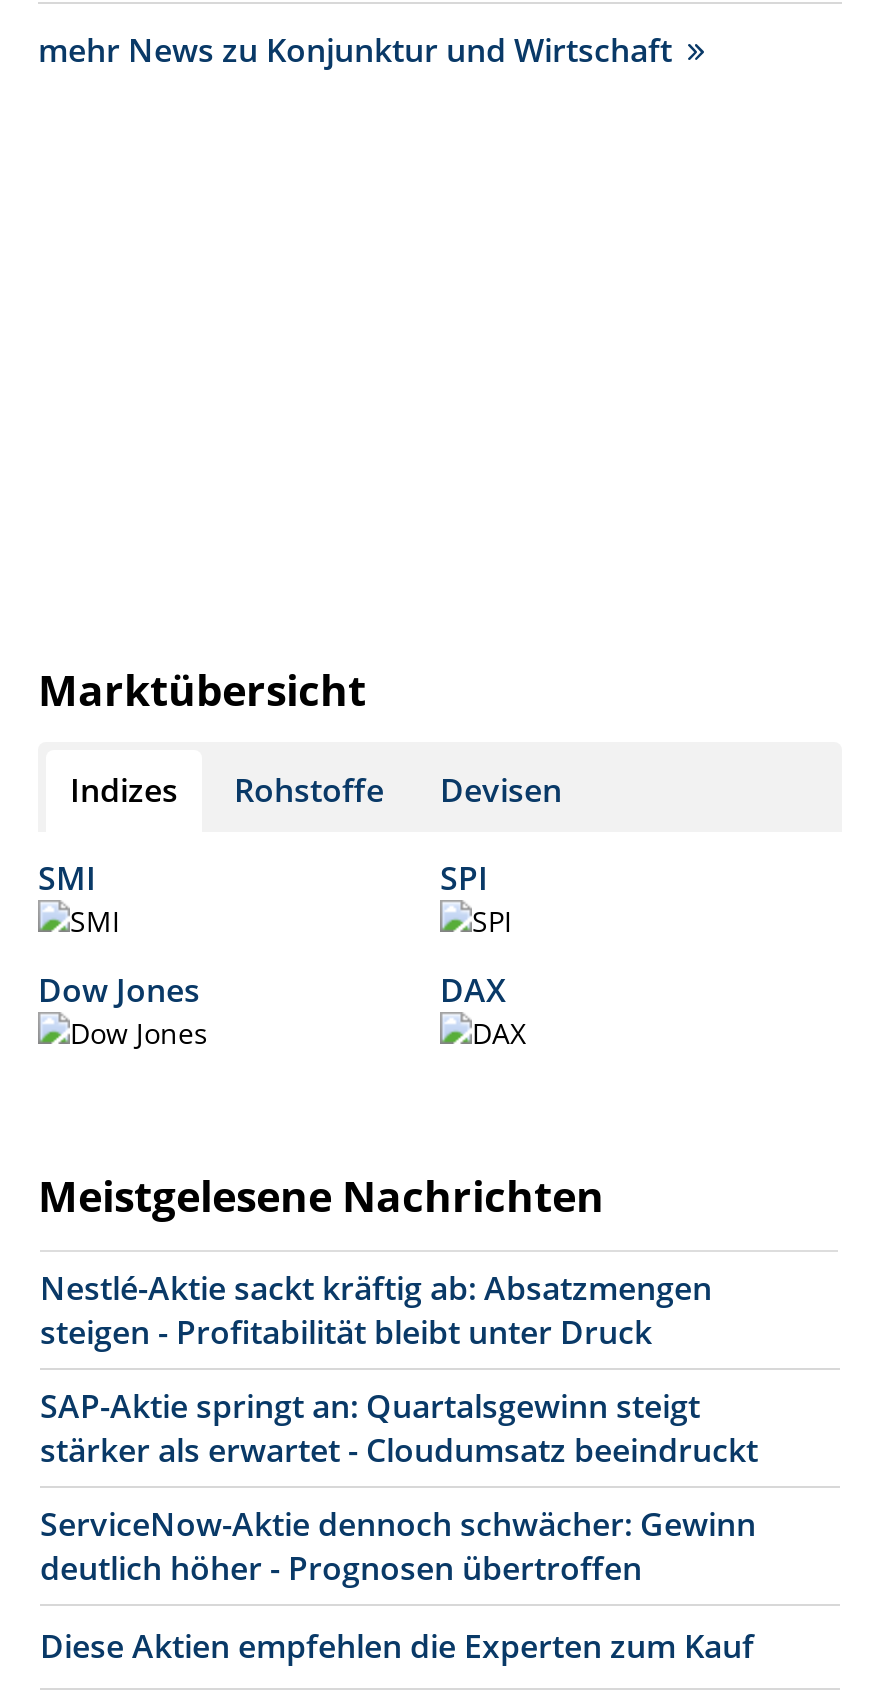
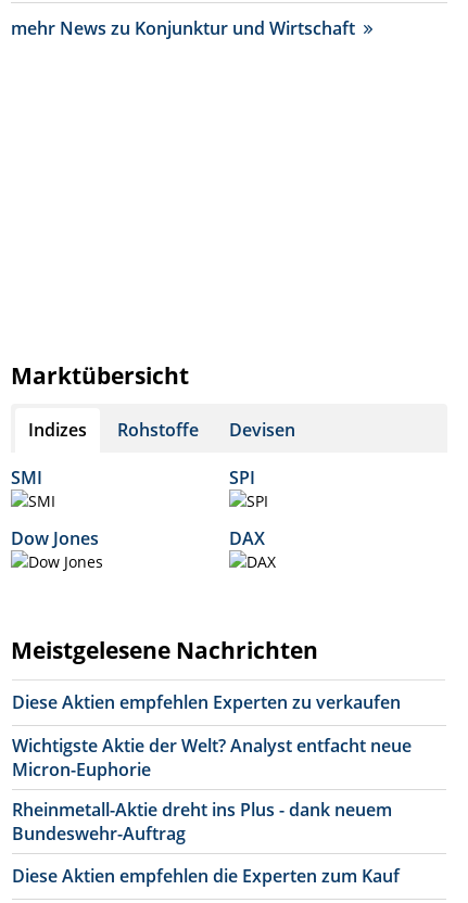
[40,1266,712,1354] Nestlé-Aktie sackt kräftig ab: Absatzmengen | steigen - Profitabilität bleibt unter Druck -> [12,690,401,714] Diese Aktien empfehlen Experten zu verkaufen
[40,1384,758,1472] SAP-Aktie springt an: Quartalsgewinn steigt | stärker als erwartet - Cloudumsatz beeindruckt -> [12,734,412,782] Wichtigste Aktie der Welt? Analyst entfacht neue | Micron-Euphorie
[40,1502,756,1590] ServiceNow-Aktie dennoch schwächer: Gewinn | deutlich höher - Prognosen übertroffen -> [12,798,392,846] Rheinmetall-Aktie dreht ins Plus - dank neuem | Bundeswehr-Auftrag

